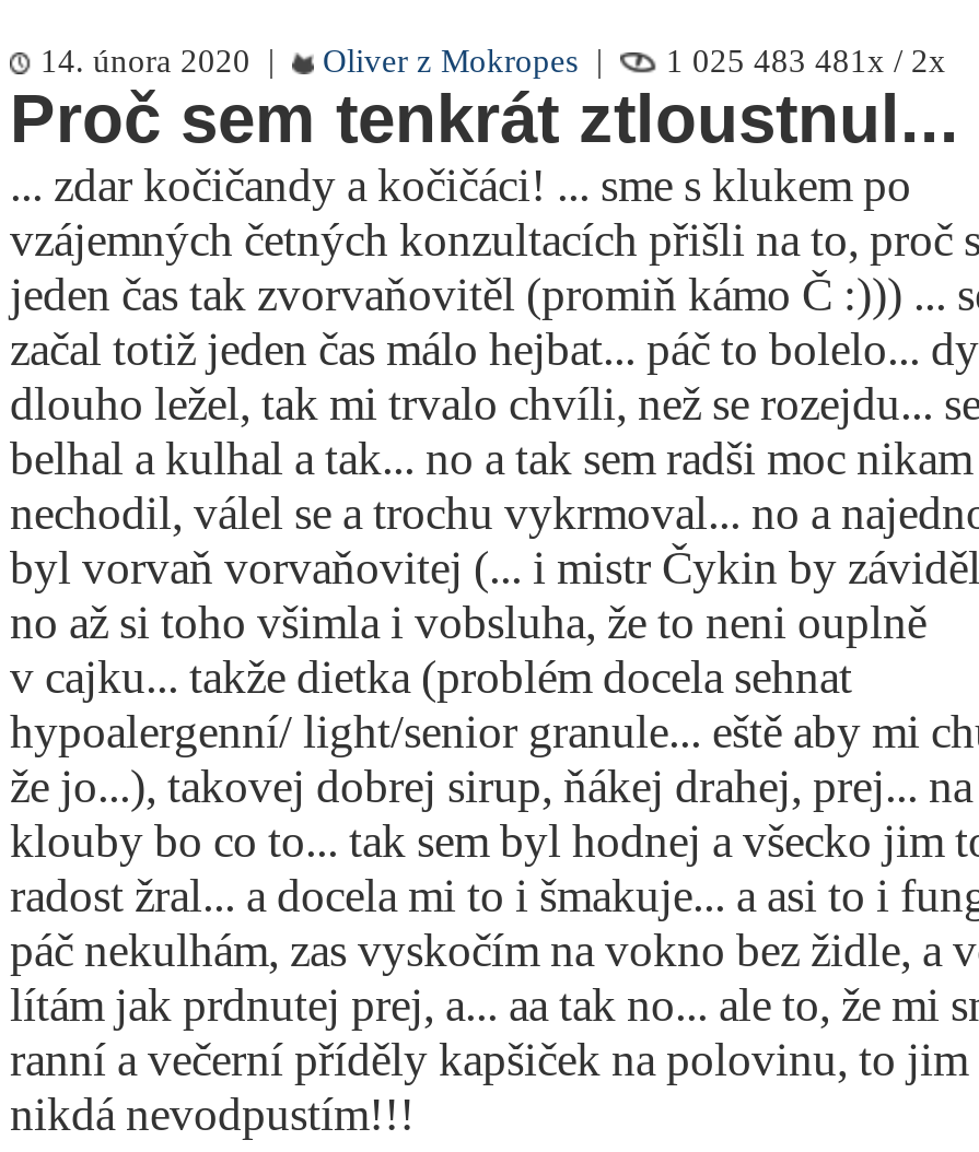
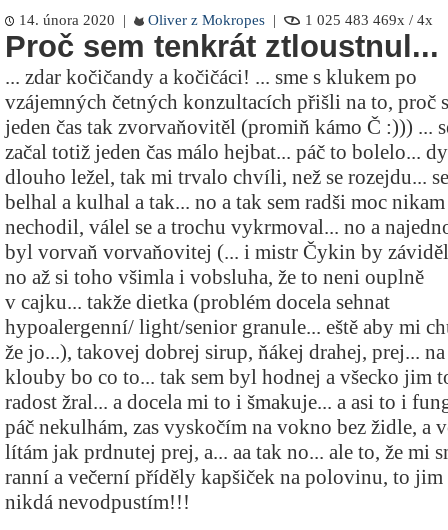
[666,44,946,79] 1 025 483 481x / 2x -> [305,12,433,28] 1 025 483 469x / 4x

